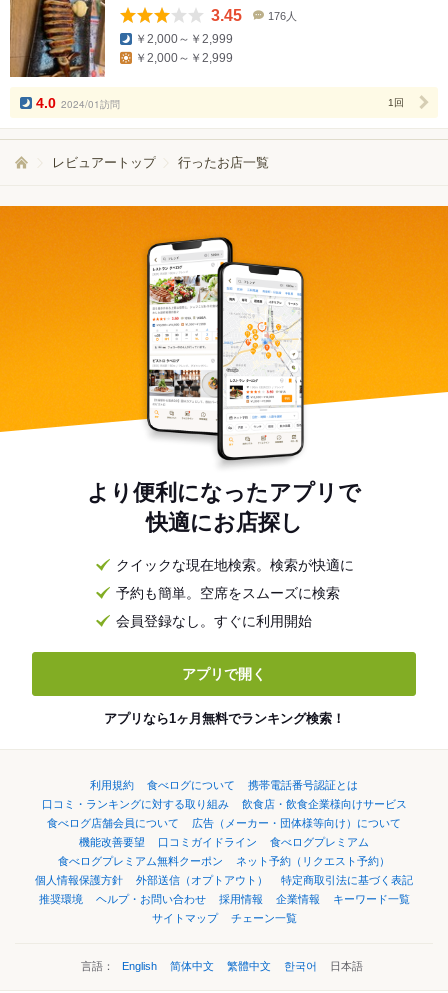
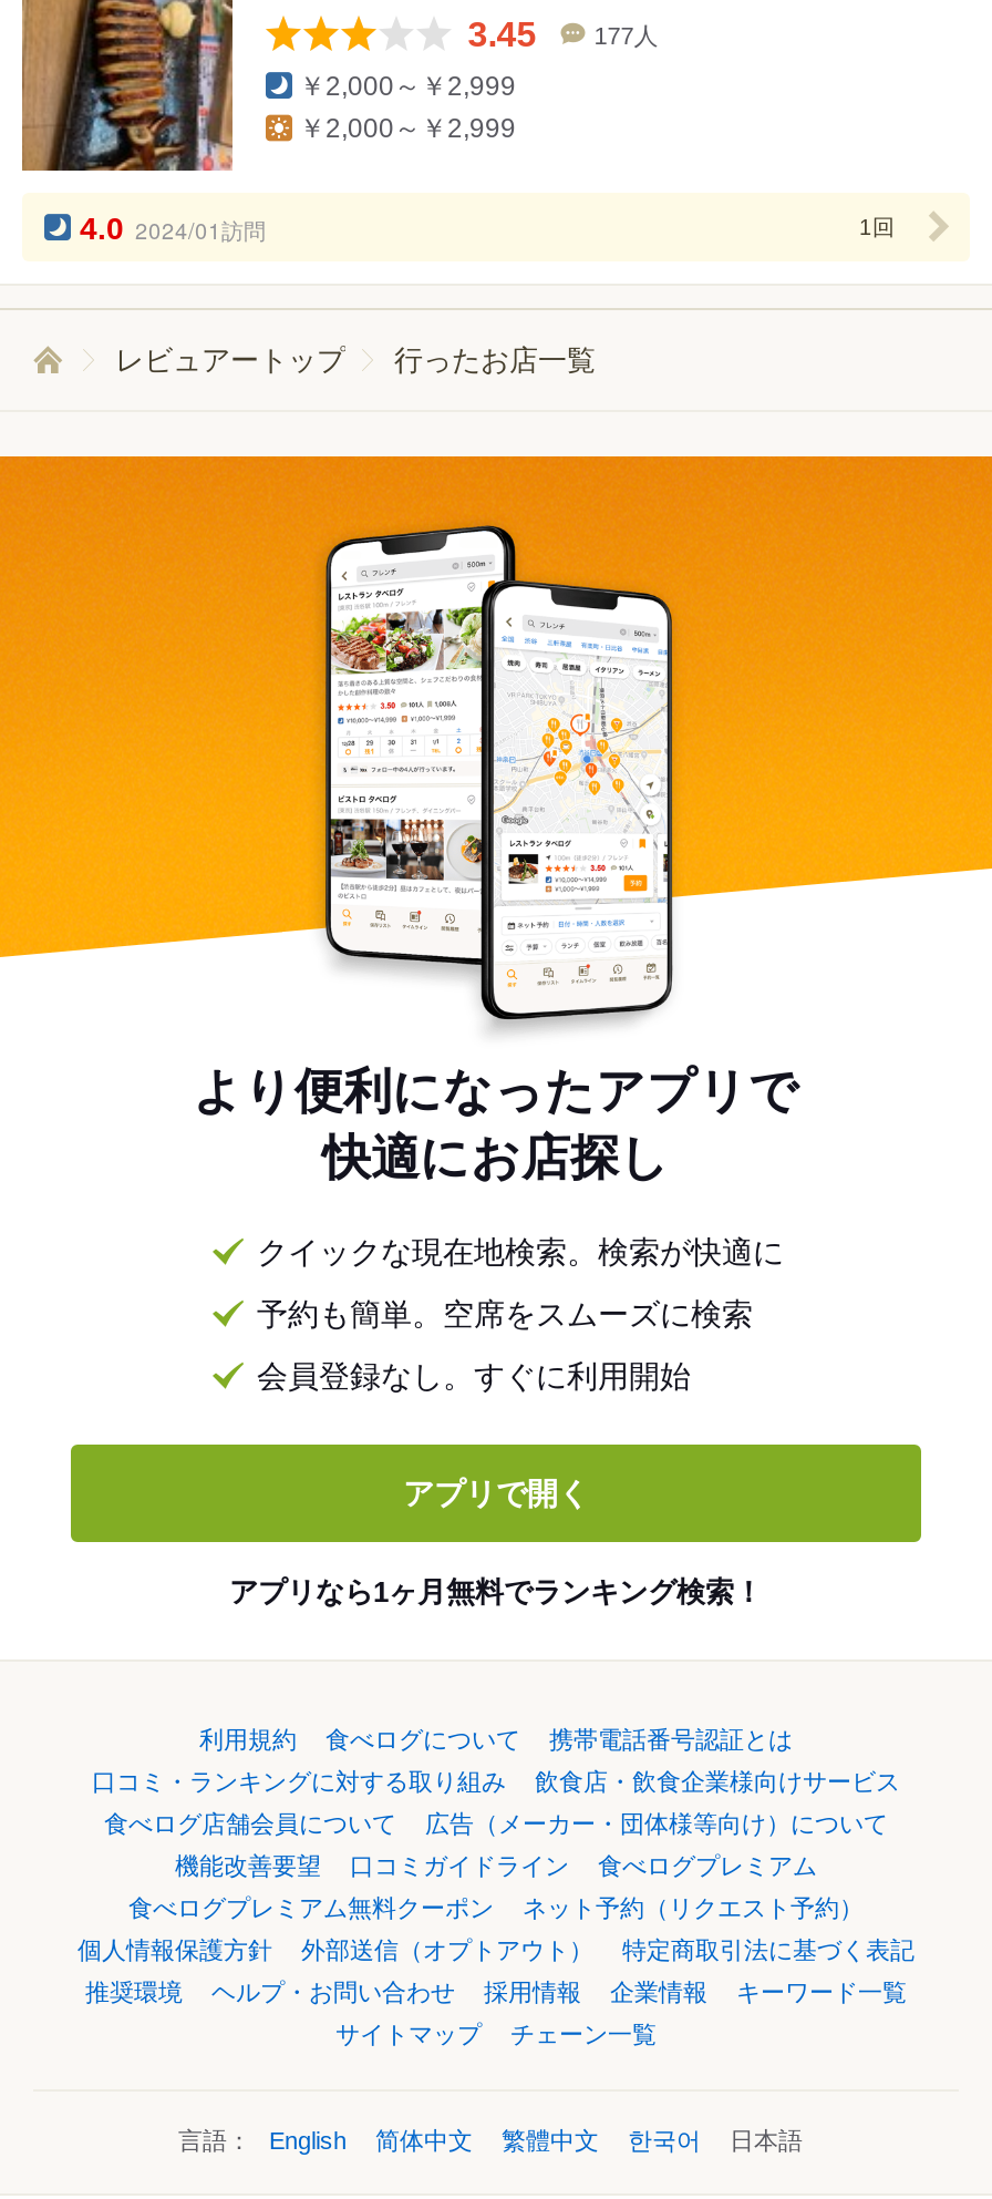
[268,10,297,22] 176人 -> [594,23,658,49] 177人

